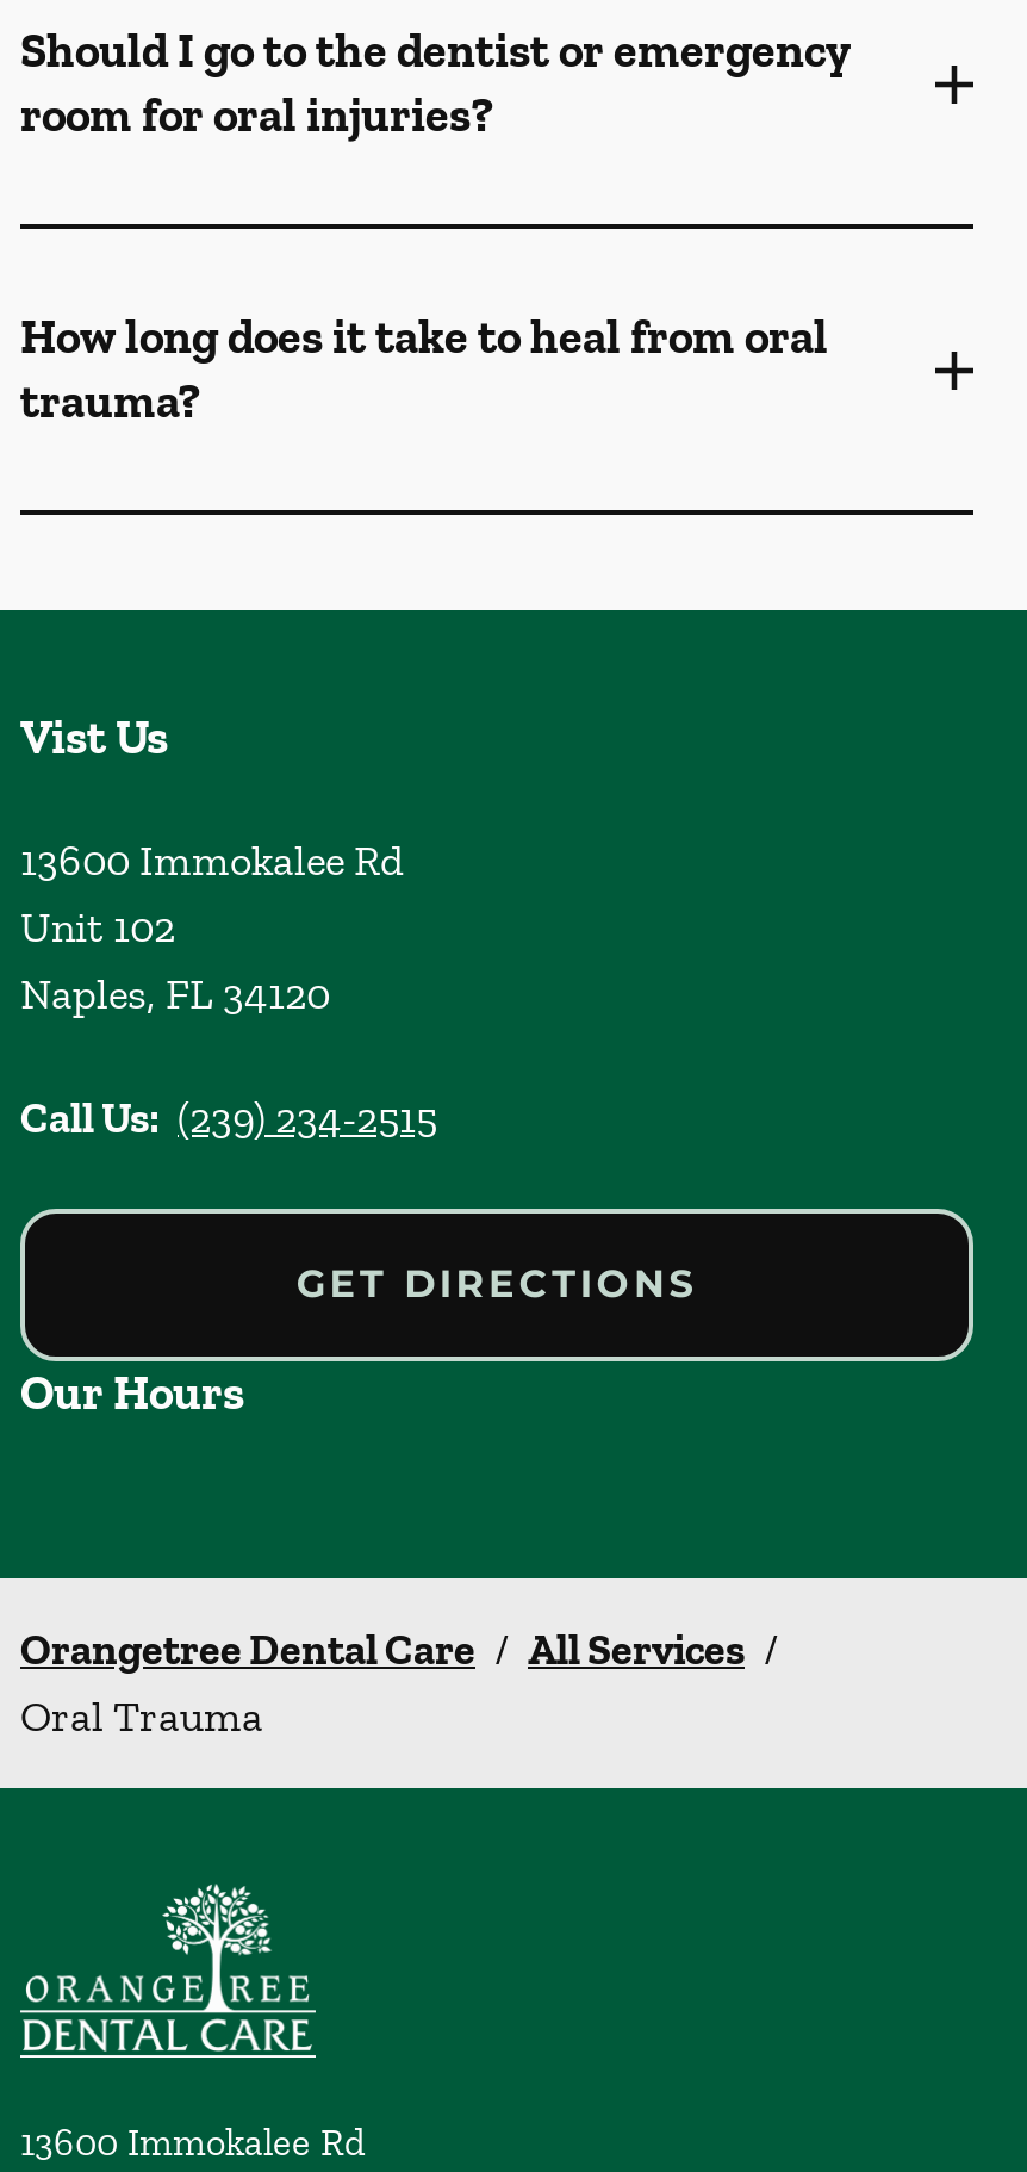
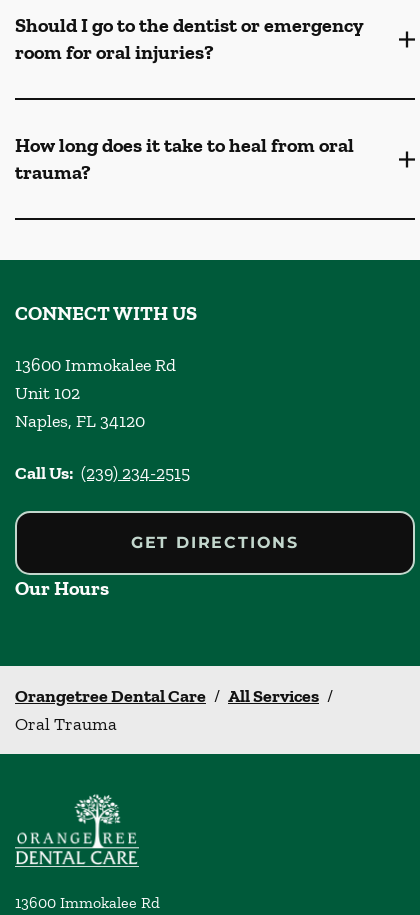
[20,708,168,765] Vist Us -> [15,301,197,325] CONNECT WITH US

